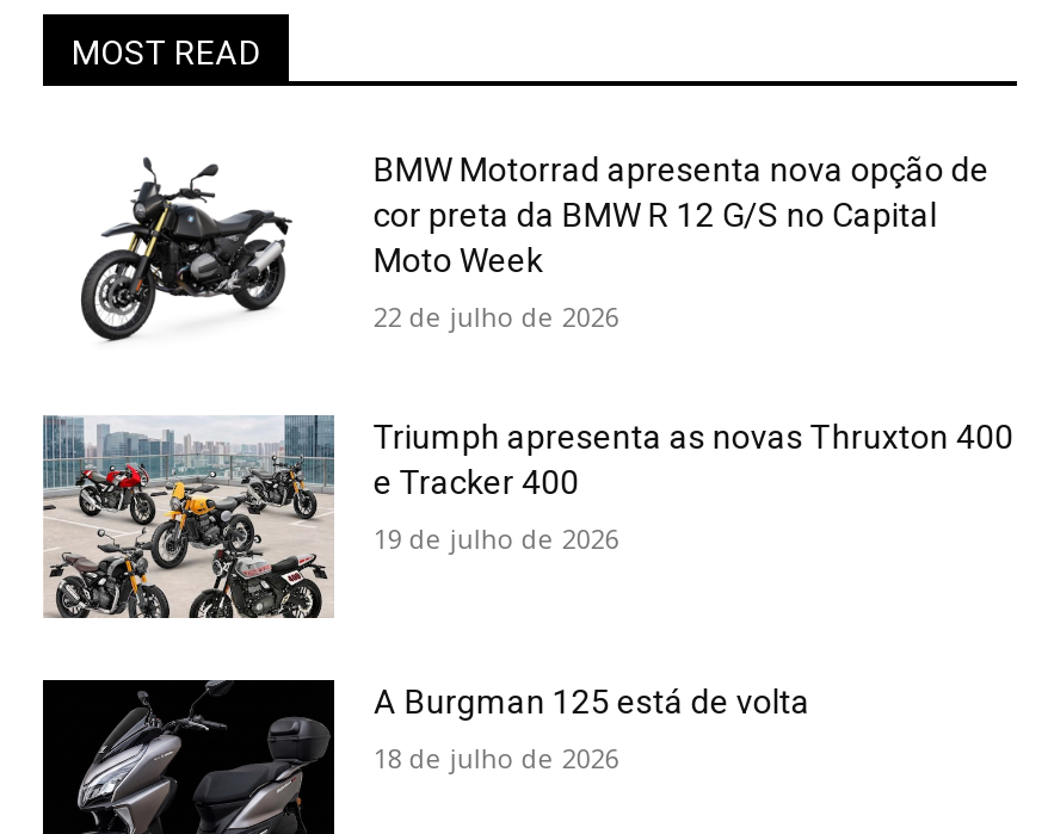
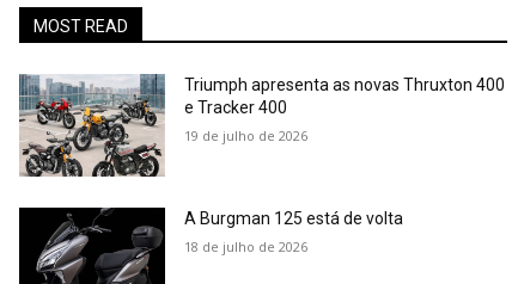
[45,150,989,353] [image] | BMW Motorrad apresenta nova opção de | cor preta da BMW R 12 G/S no Capital | Moto Week | 22 de julho de 2026 -> none

